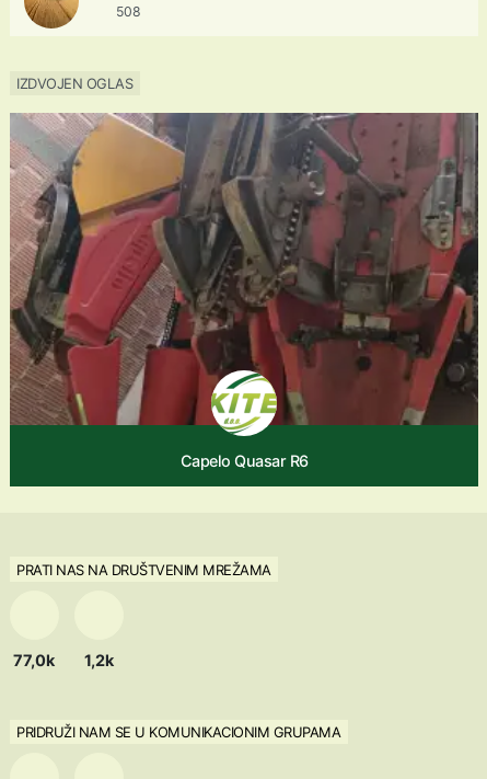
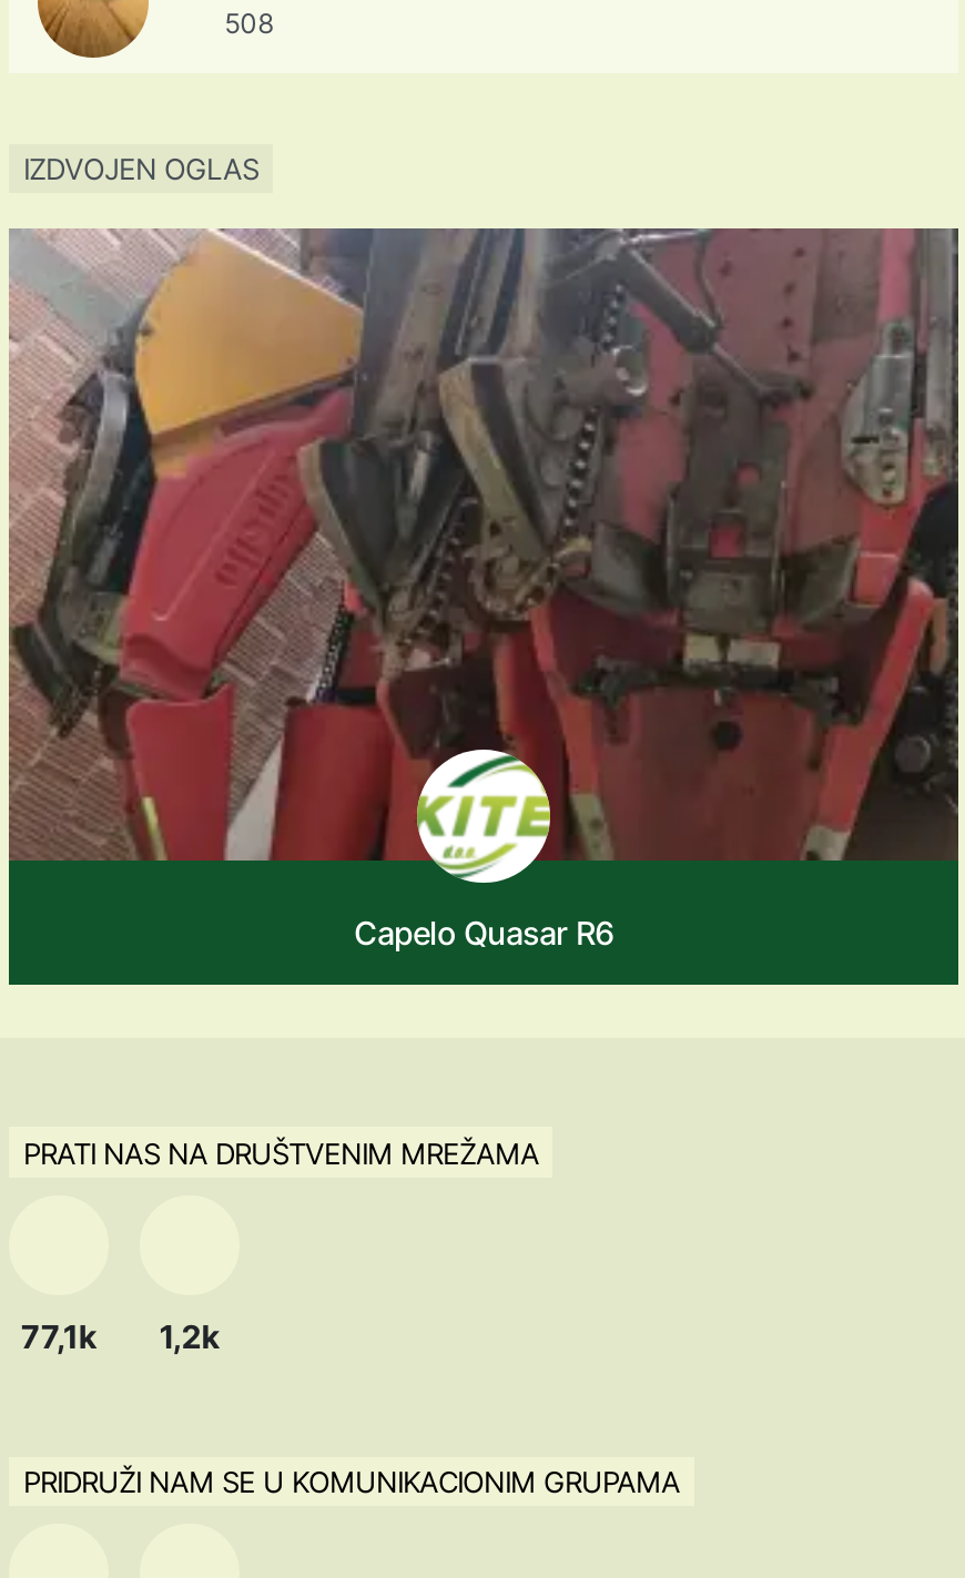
[14,650,113,669] 77,0k 1,2k -> [21,1316,219,1354] 77,1k 1,2k

